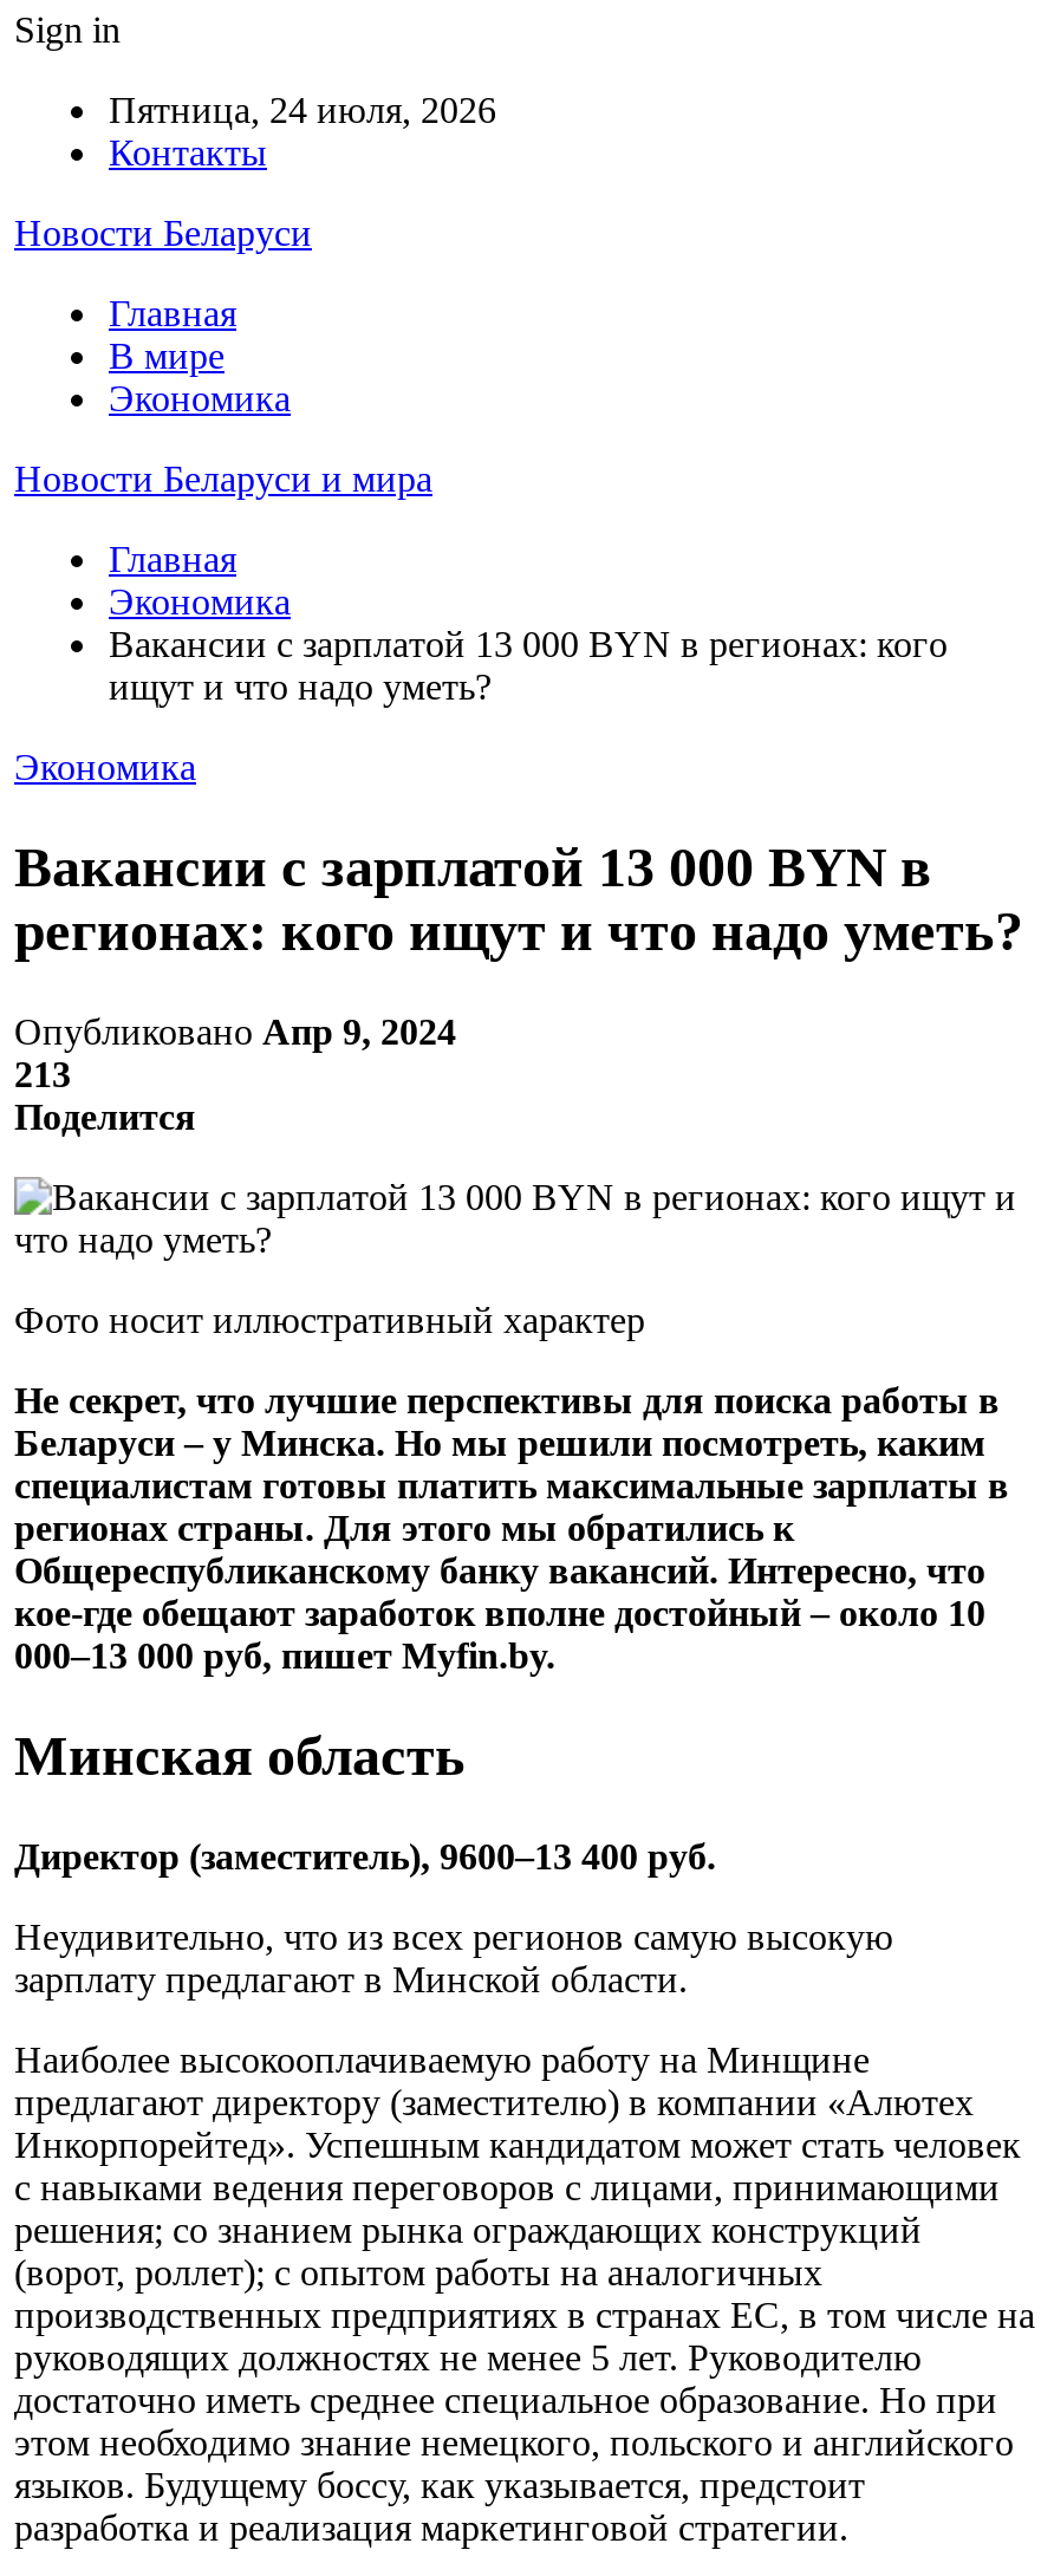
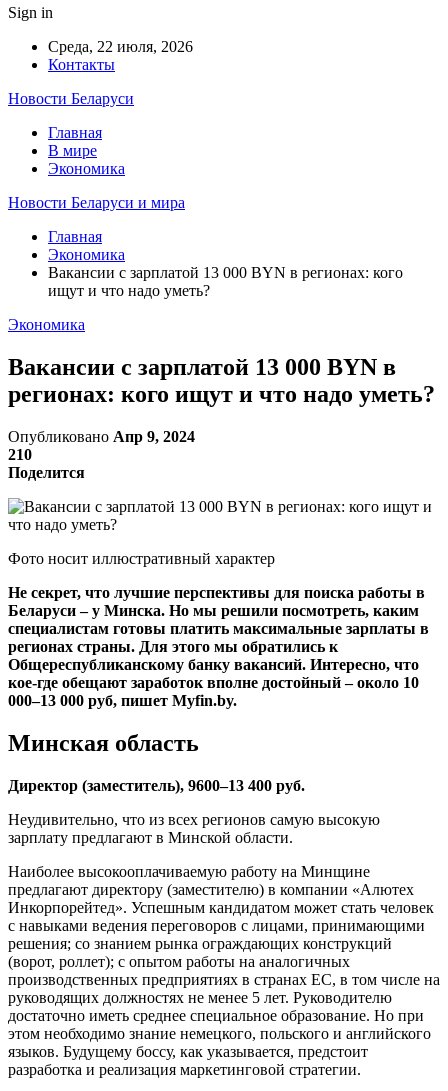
[109,90,496,130] Пятница, 24 июля, 2026 -> [48,38,193,55] Среда, 22 июля, 2026
[14,1054,71,1094] 213 -> [8,446,32,463] 210

